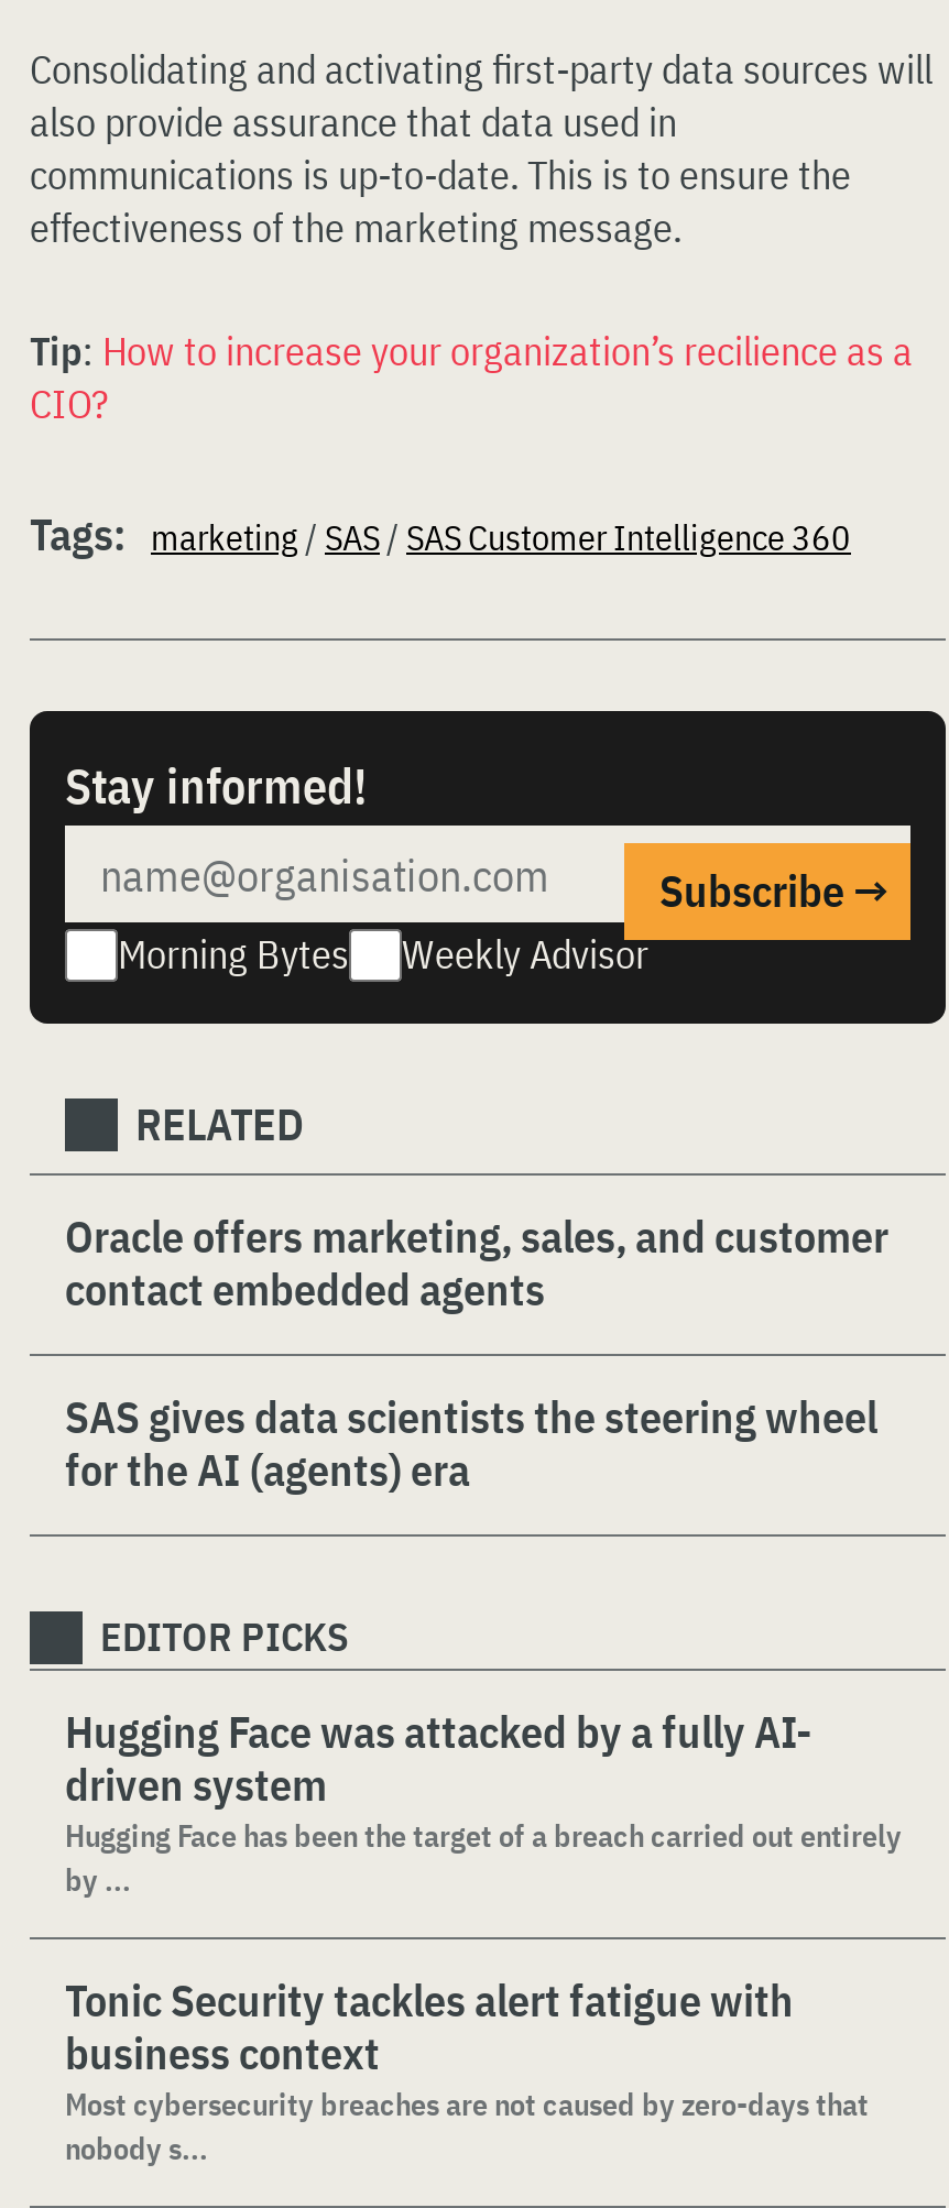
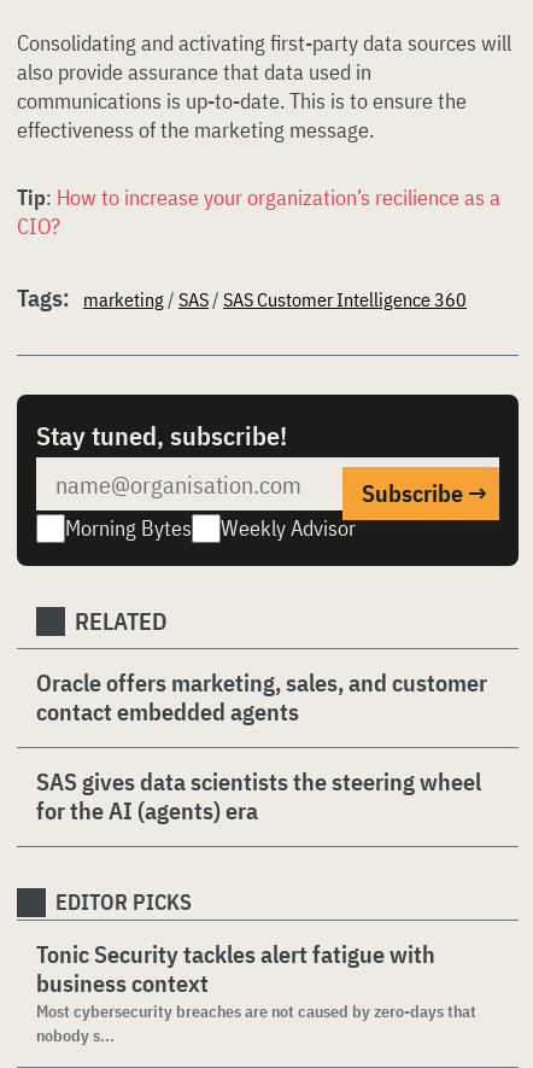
[65,753,367,817] Stay informed! -> [36,418,287,453] Stay tuned, subscribe!
[65,1702,902,1900] Hugging Face was attacked by a fully AI- | driven system | Hugging Face has been the target of a breach carried out entirely | by ... -> none

